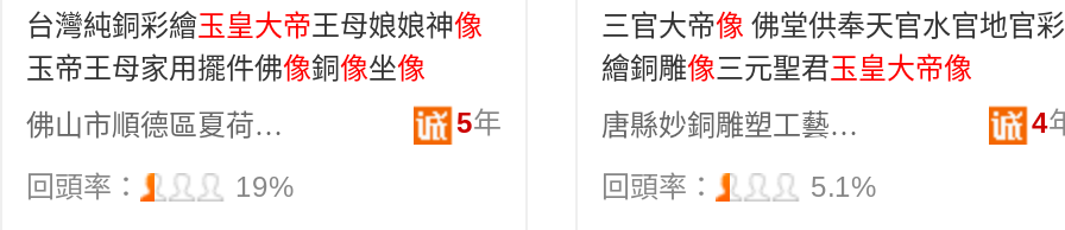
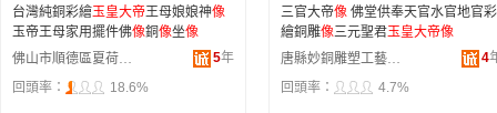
[235,171,295,204] 19% -> [110,80,149,95] 18.6%
[811,171,877,204] 5.1% -> [378,80,409,95] 4.7%

